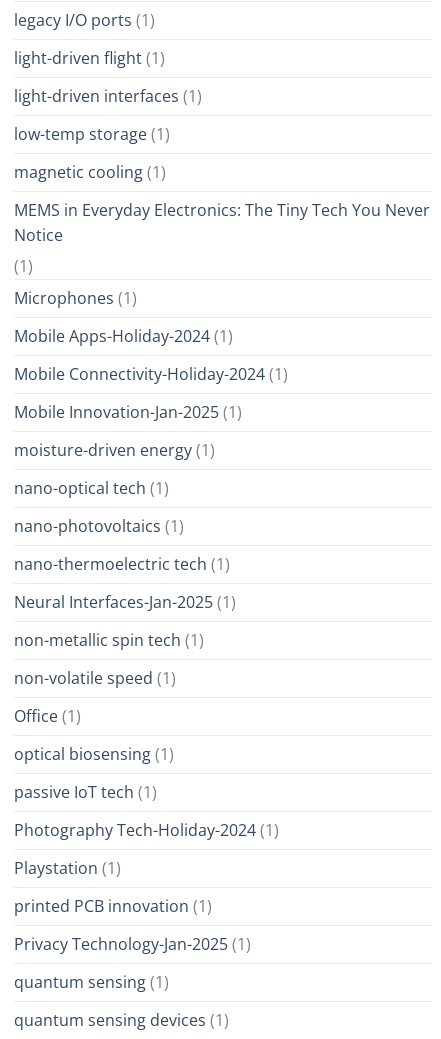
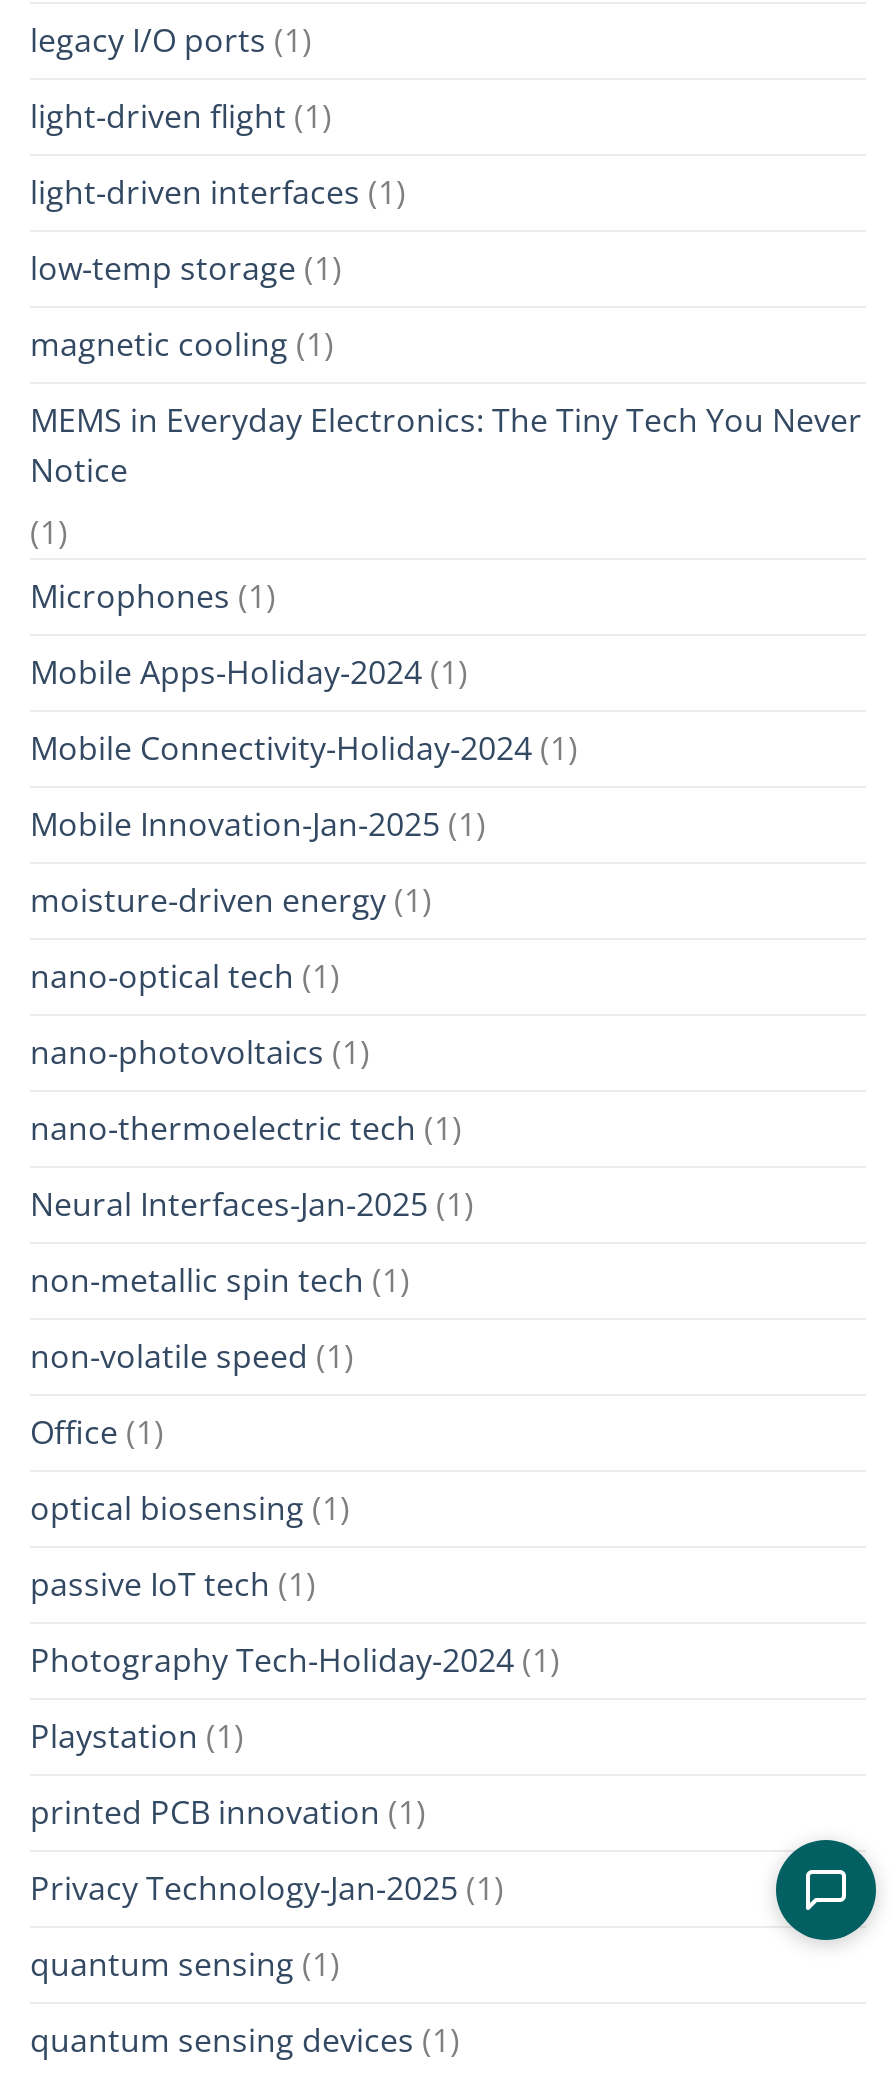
none -> [770,1836,882,1950] [image]

